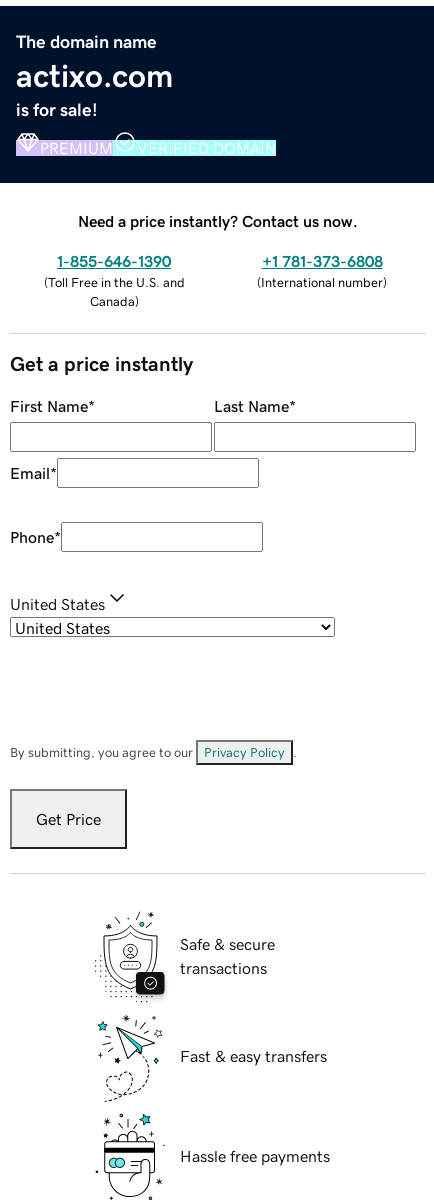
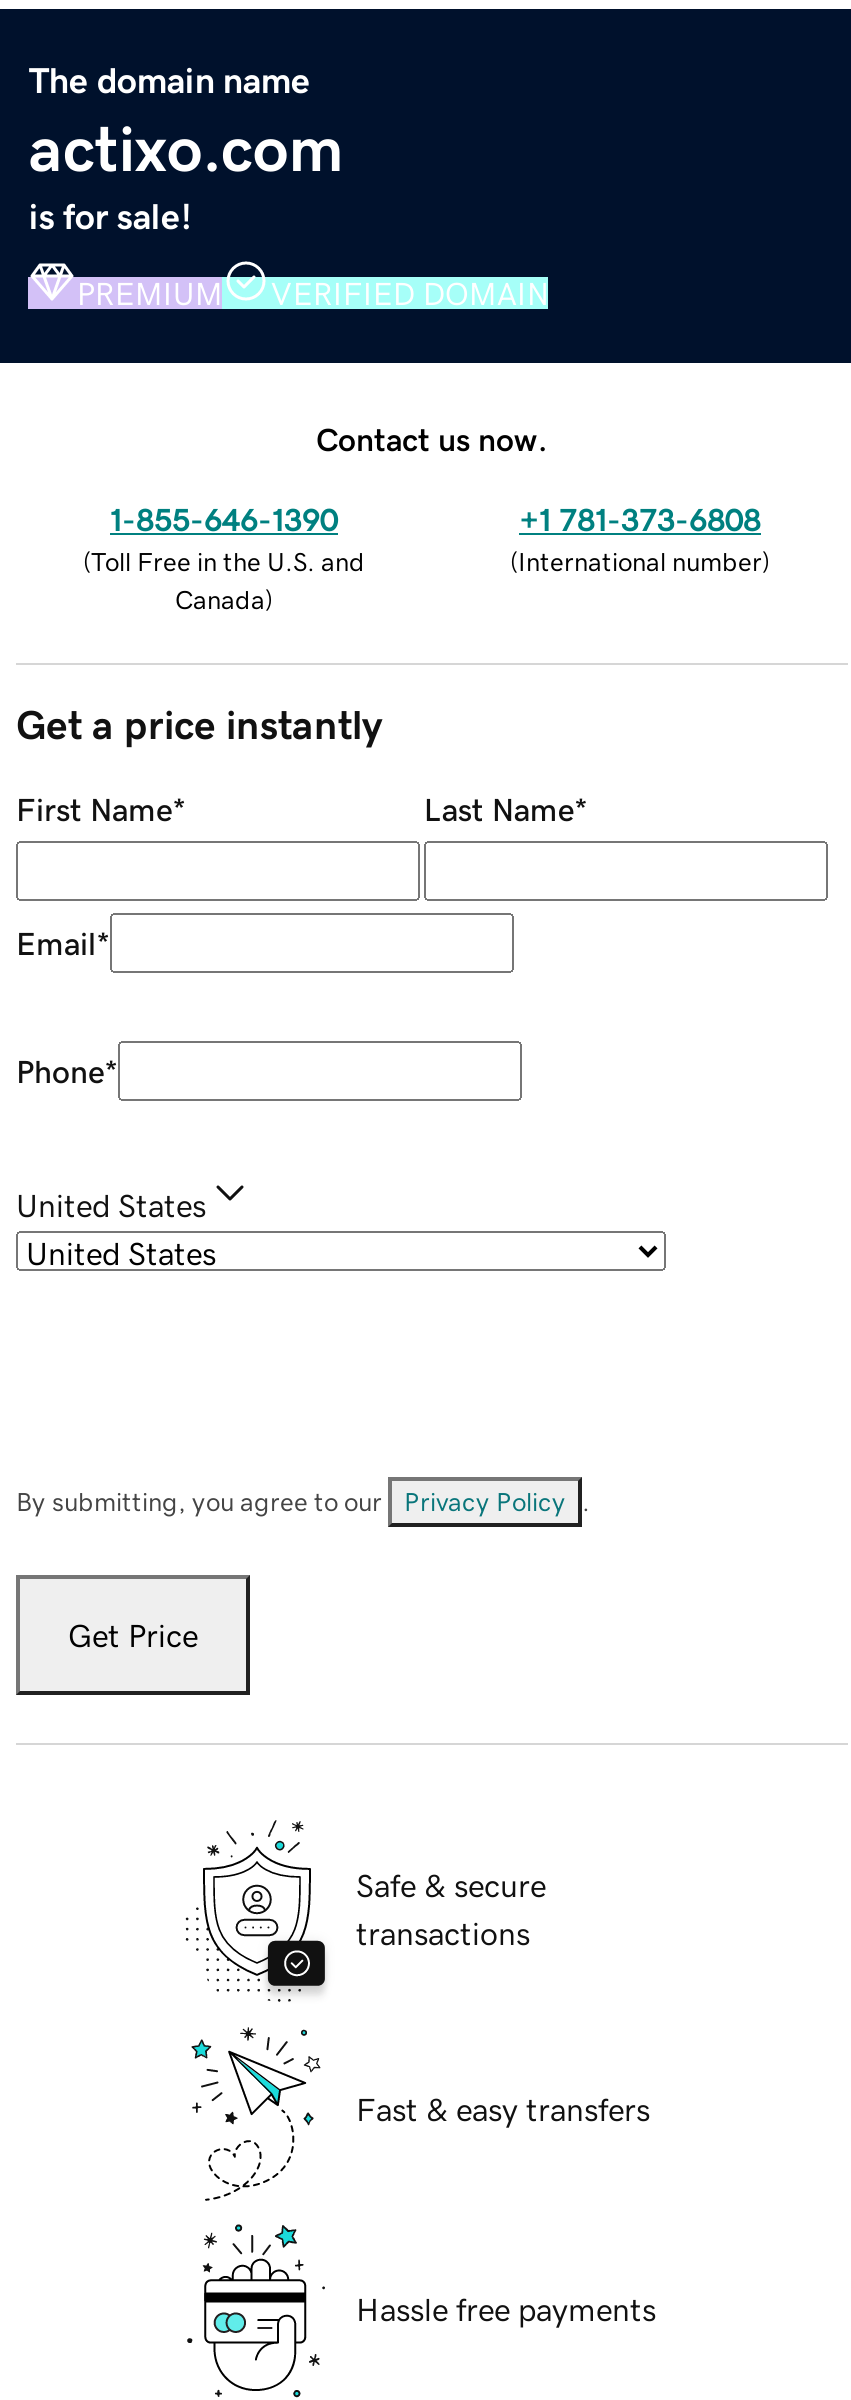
[78,213,358,229] Need a price instantly? Contact us now. -> [316,422,548,454] Contact us now.

